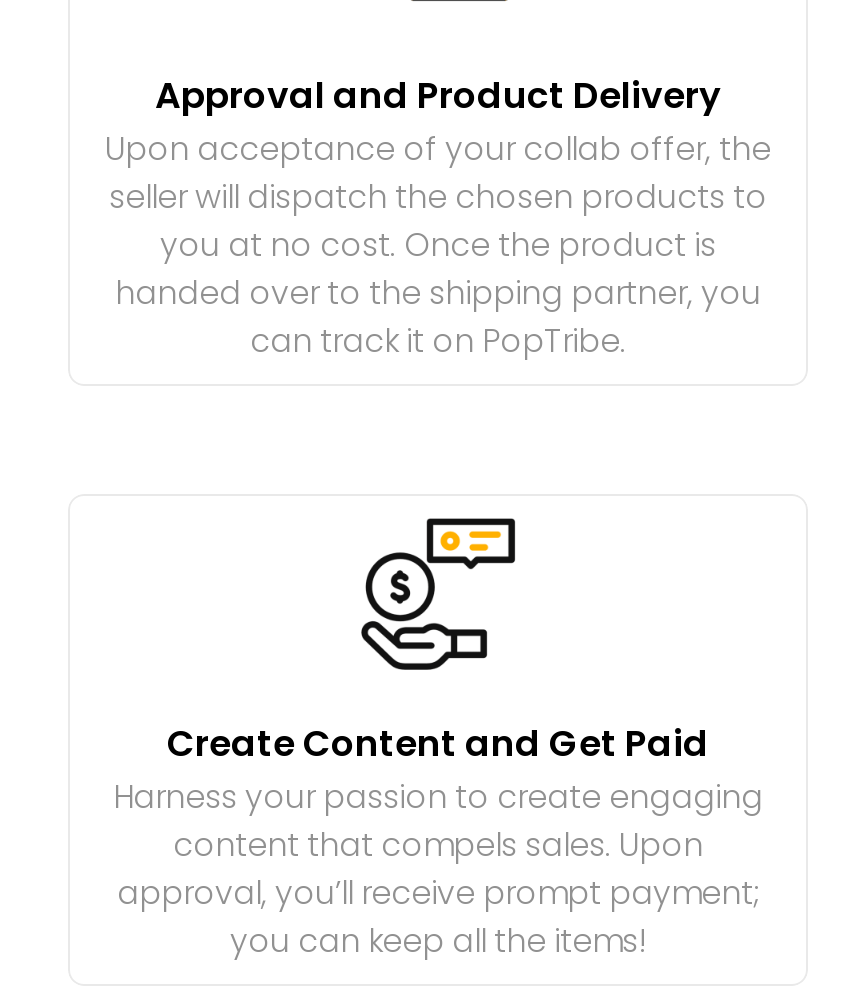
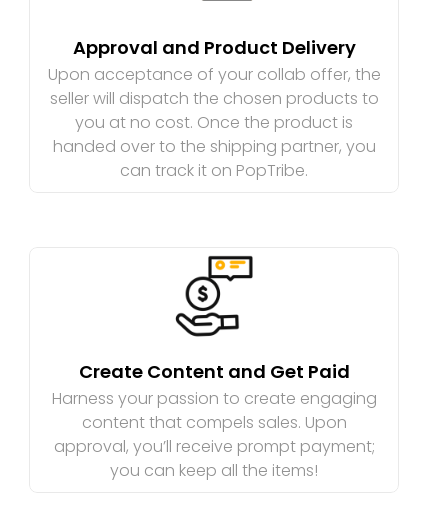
[362,512,516,672] [image] -> [175,255,253,337] [image]

